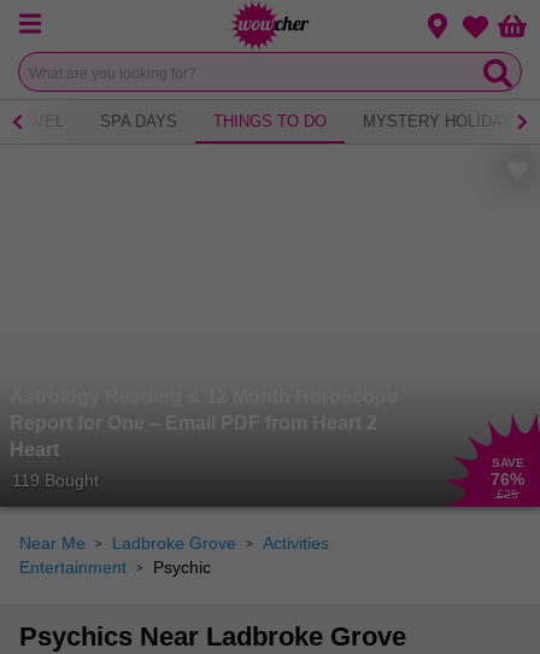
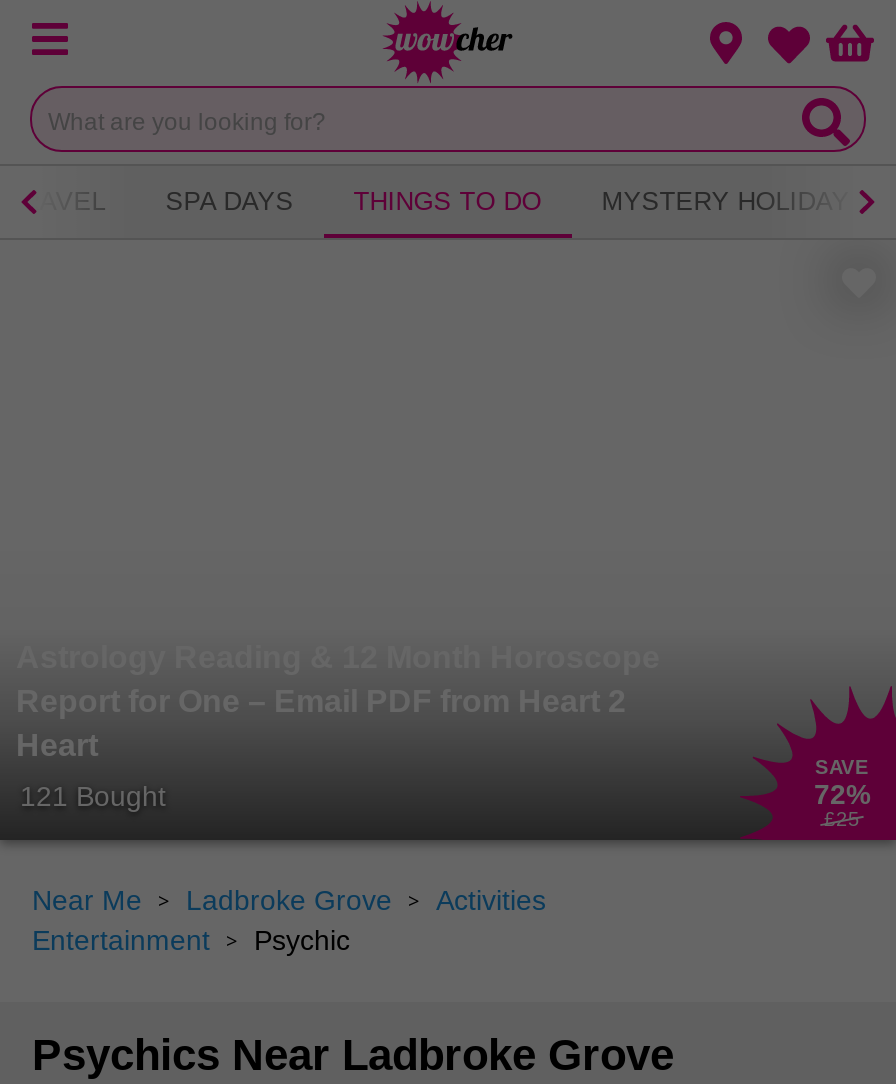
[12,470,99,490] 119 Bought -> [20,779,166,811] 121 Bought
[491,469,524,488] 76% -> [814,777,870,809] 72%

